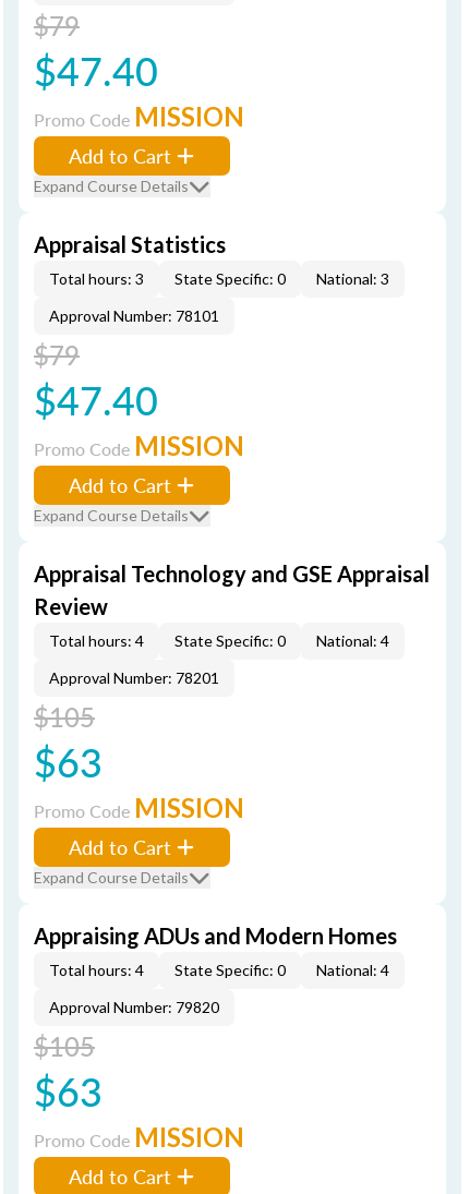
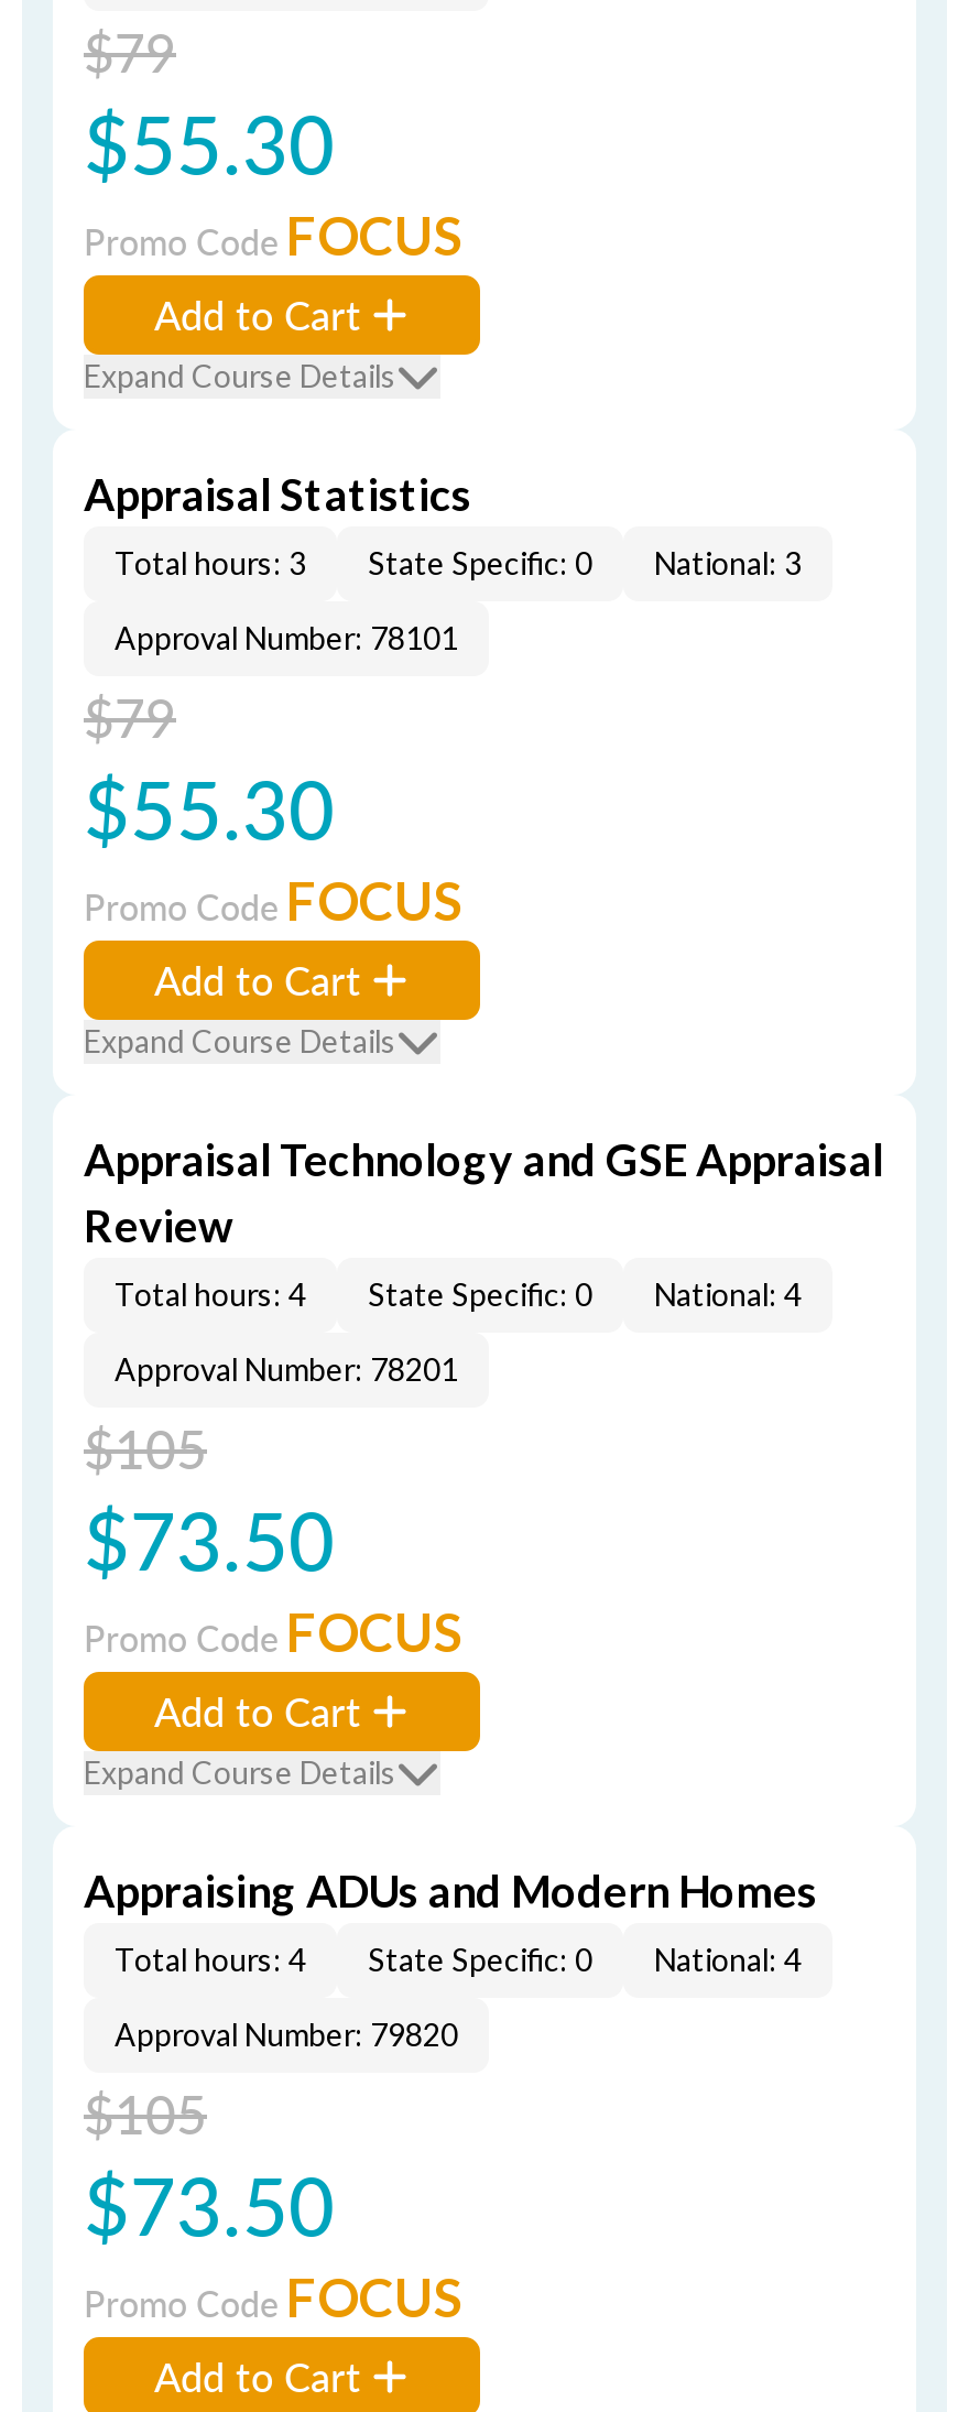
[34,43,158,98] $47.40 -> [84,86,335,198] $55.30
[34,100,244,132] Promo Code MISSION -> [84,203,462,267] Promo Code FOCUS
[34,372,158,427] $47.40 -> [84,751,335,863] $55.30
[34,430,244,461] Promo Code MISSION -> [84,868,462,932] Promo Code FOCUS
[34,734,103,789] $63 -> [84,1482,335,1595] $73.50
[34,792,244,823] Promo Code MISSION -> [84,1599,462,1663] Promo Code FOCUS
[34,1063,103,1119] $63 -> [84,2148,335,2260] $73.50
[34,1121,244,1153] Promo Code MISSION -> [84,2264,462,2328] Promo Code FOCUS

